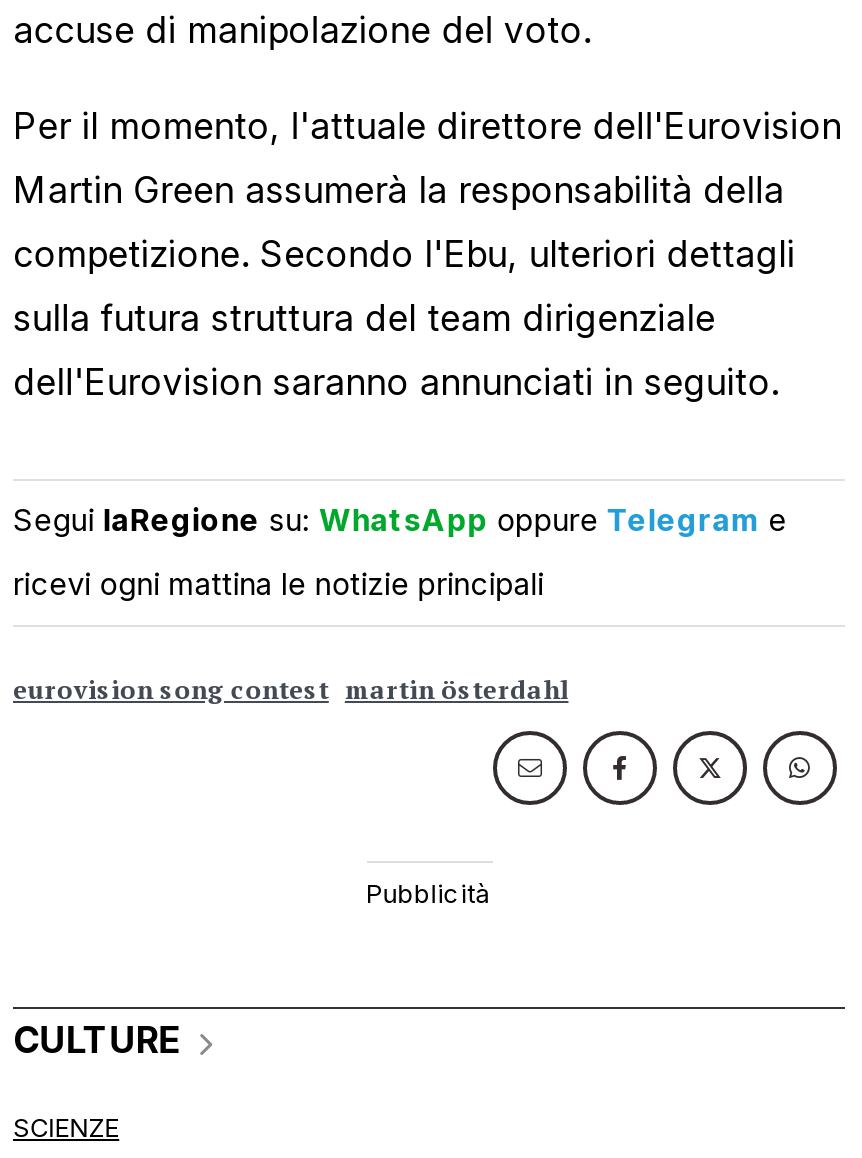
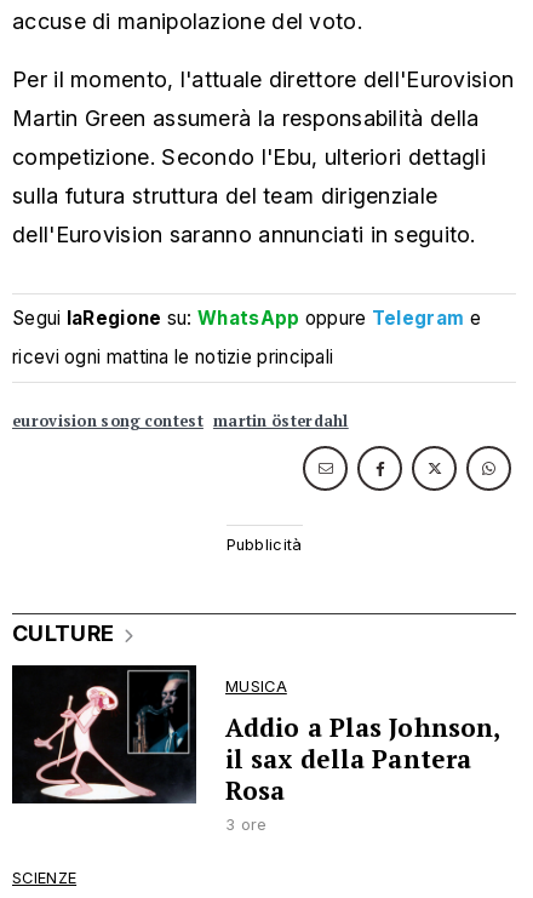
none -> [11,664,499,834] [image] | MUSICA | Addio a Plas Johnson, | il sax della Pantera | Rosa | 3 ore

